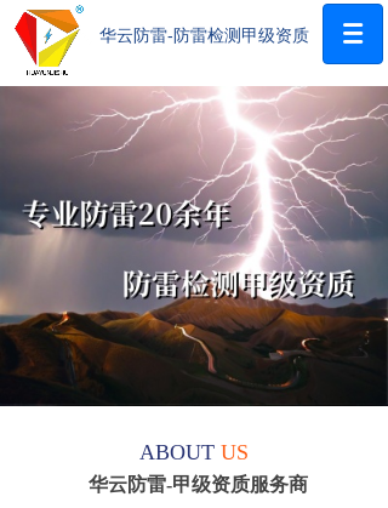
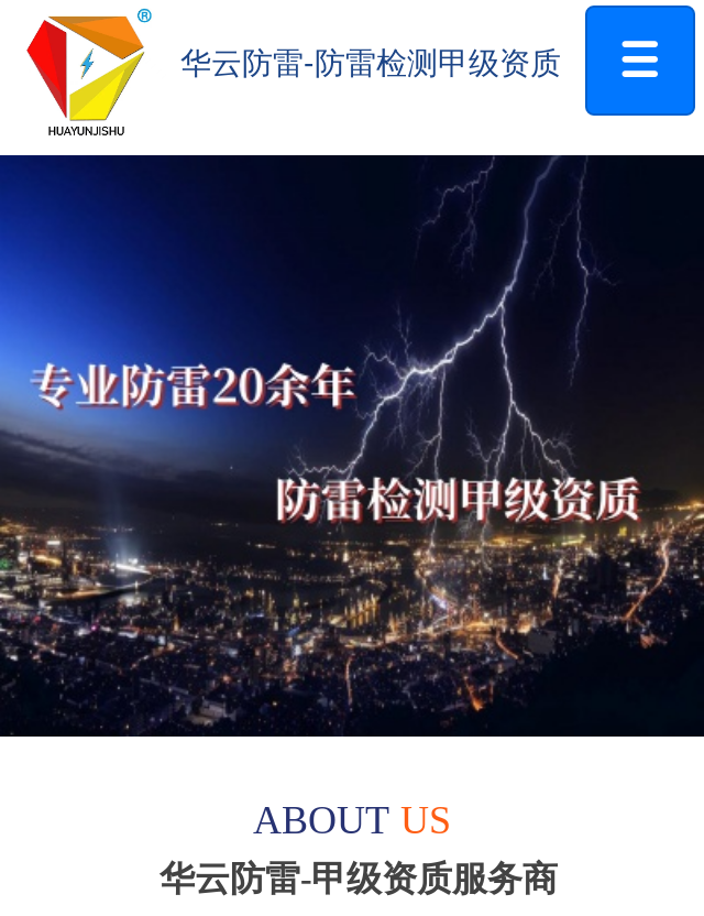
[4,85,384,399] [image] -> [7,153,697,728] [image]

